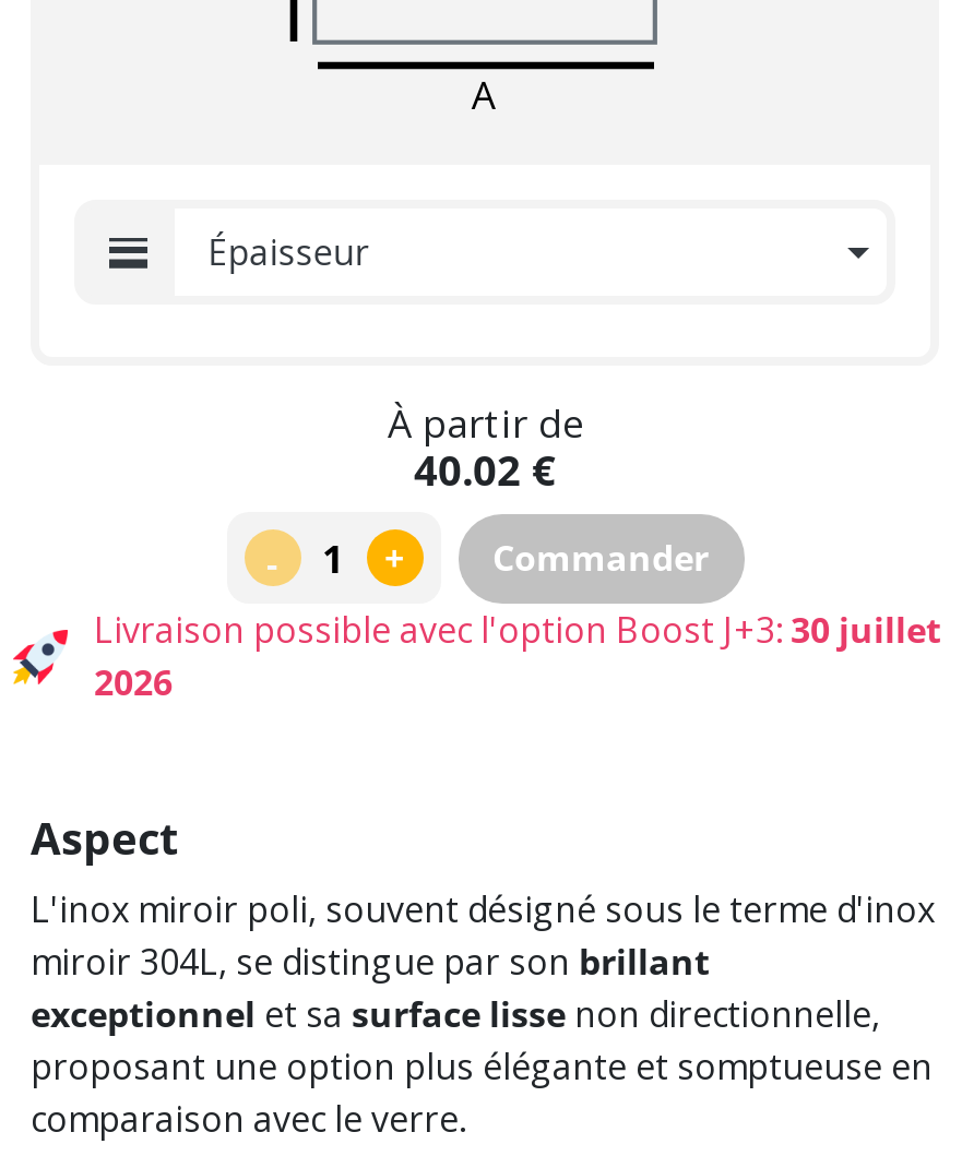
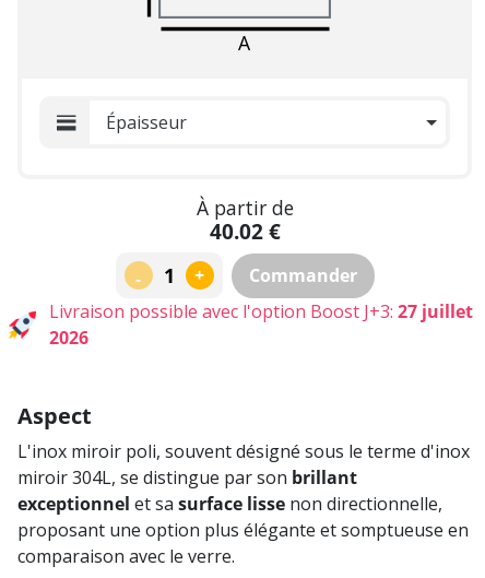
[94,607,941,655] Livraison possible avec l'option Boost J+3: 30 juillet -> [49,300,473,324] Livraison possible avec l'option Boost J+3: 27 juillet

